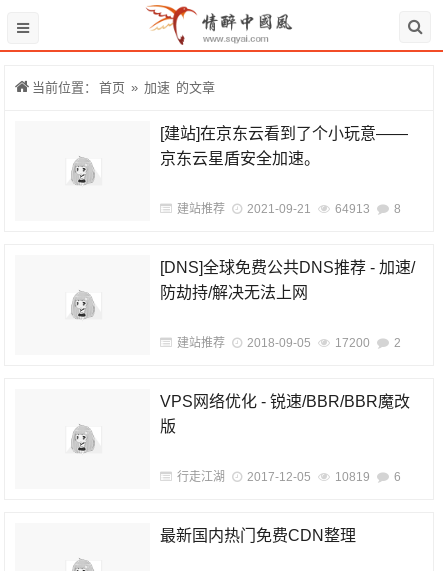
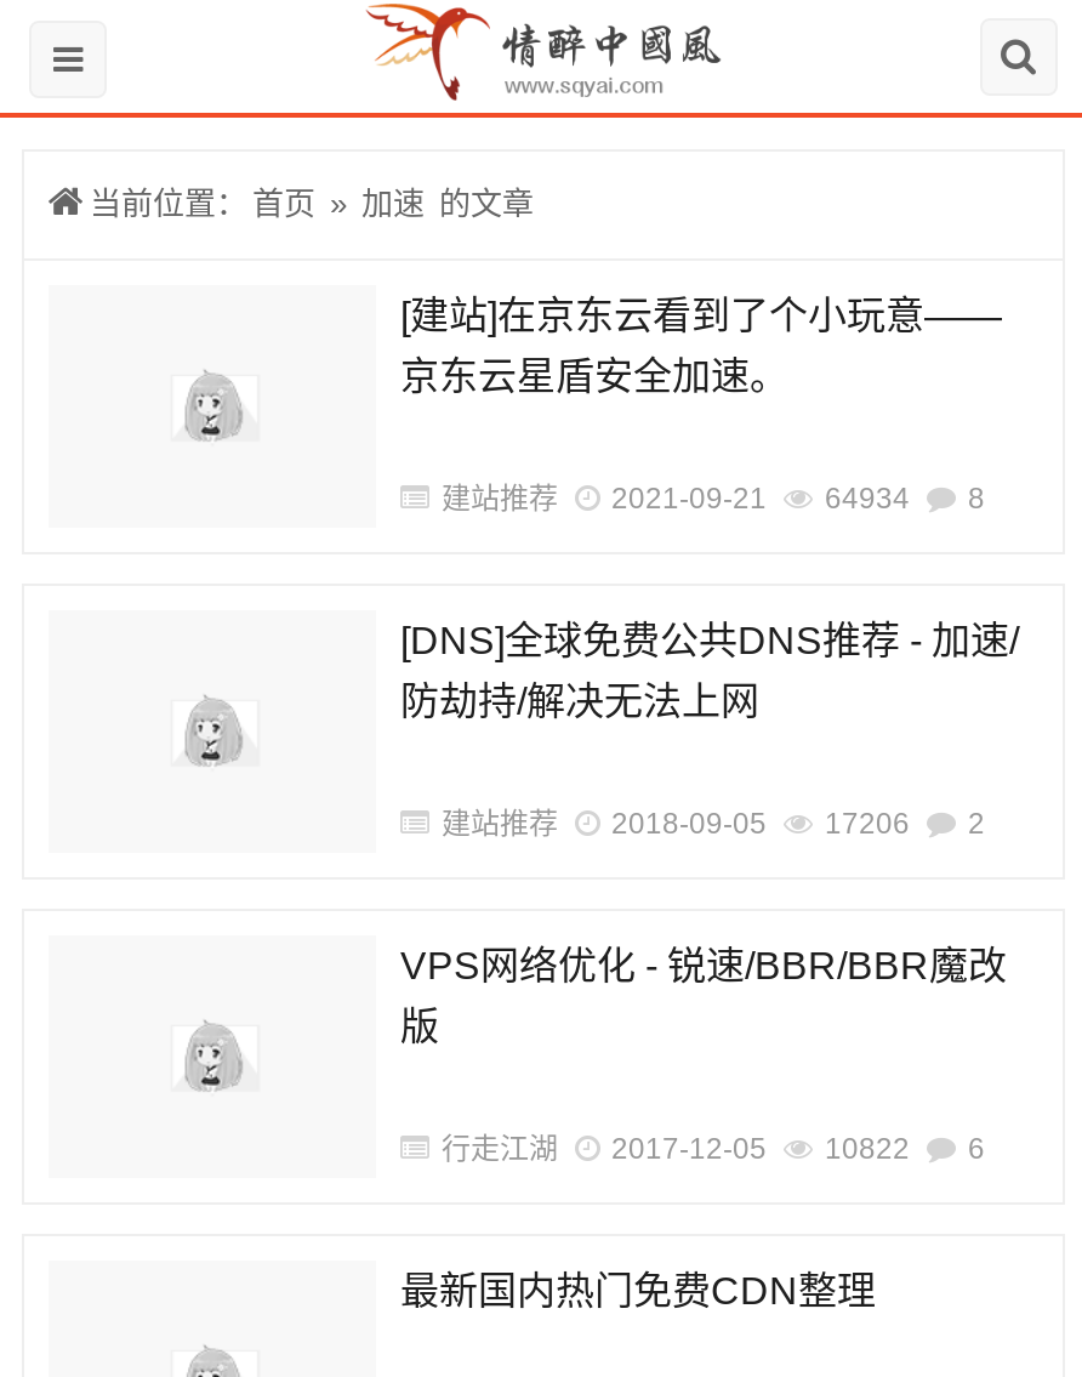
[177,202,401,216] 建站推荐 2021-09-21 64913 8 -> [442,482,985,516] 建站推荐 2021-09-21 64934 8
[177,336,401,350] 建站推荐 2018-09-05 17200 2 -> [442,807,985,841] 建站推荐 2018-09-05 17206 2
[177,470,401,484] 行走江湖 2017-12-05 10819 6 -> [442,1132,985,1166] 行走江湖 2017-12-05 10822 6

